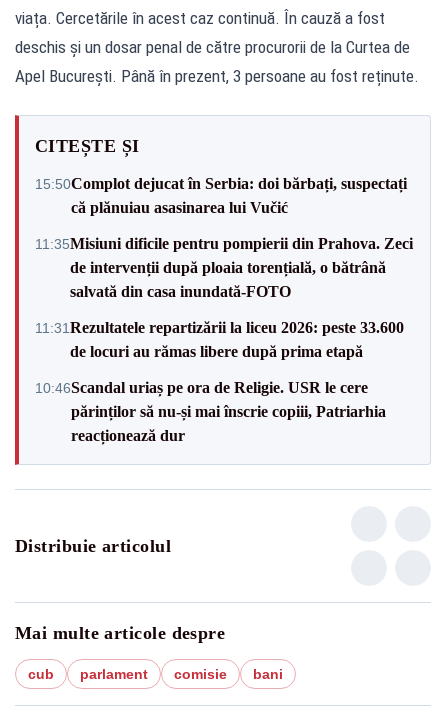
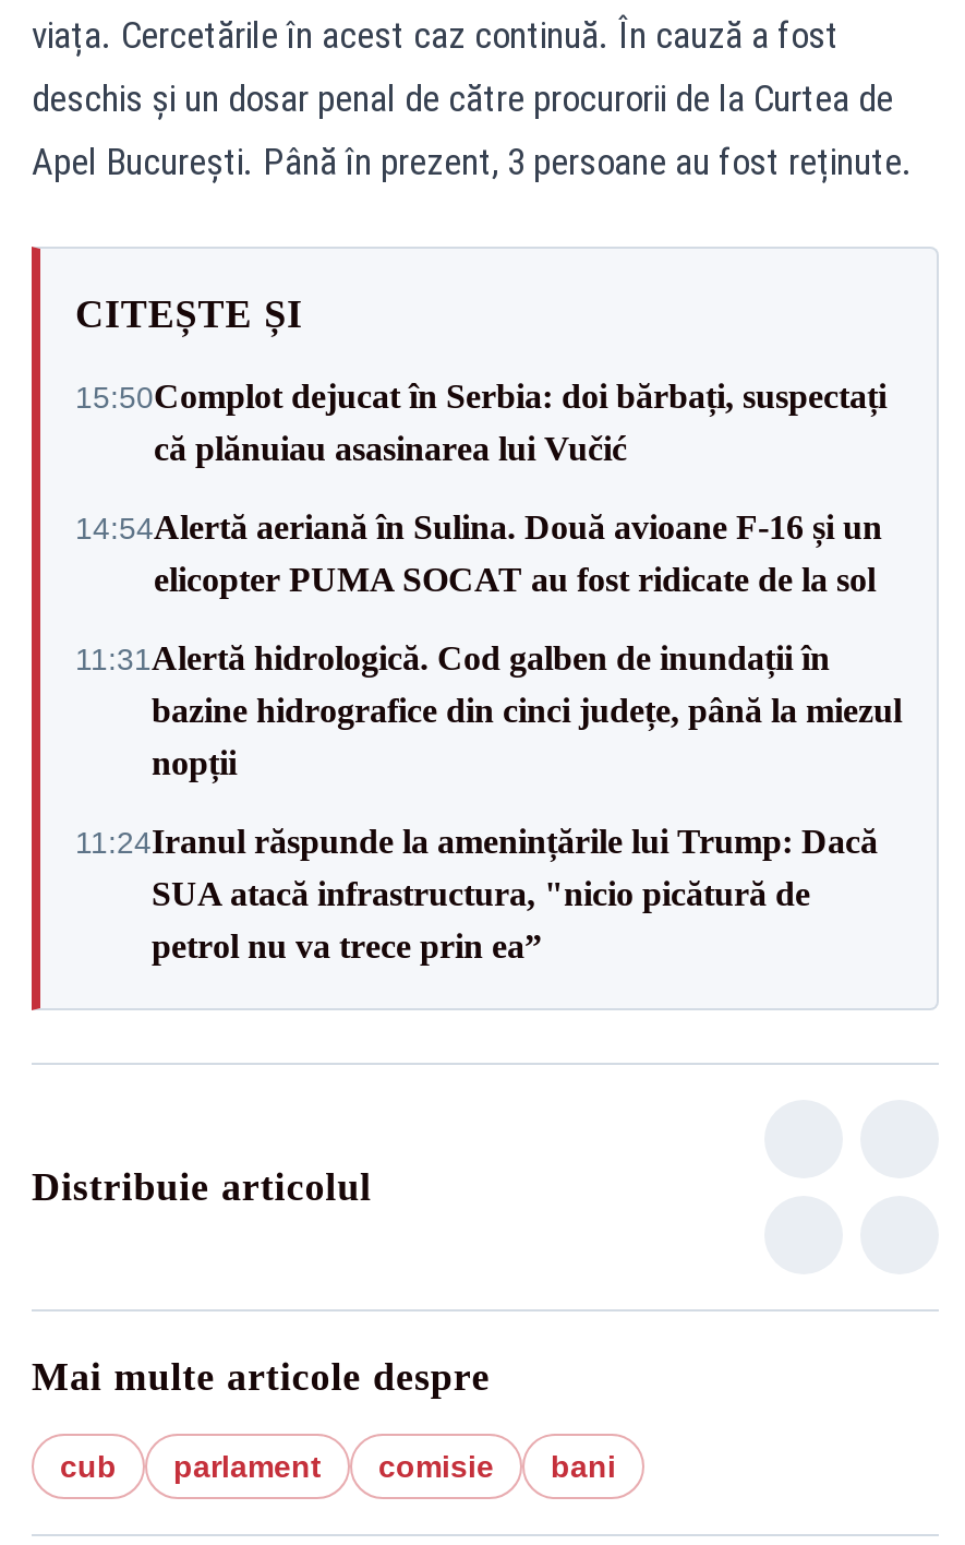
[35,234,413,299] 11:35Misiuni dificile pentru pompierii din Prahova. Zeci | de intervenții după ploaia torențială, o bătrână | salvată din casa inundată-FOTO -> [75,508,882,598] 14:54Alertă aeriană în Sulina. Două avioane F-16 și un | elicopter PUMA SOCAT au fost ridicate de la sol
[35,318,404,359] 11:31 Rezultatele repartizării la liceu 2026: peste 33.600 | de locuri au rămas libere după prima etapă -> [75,639,902,781] 11:31Alertă hidrologică. Cod galben de inundații în | bazine hidrografice din cinci județe, până la miezul | nopții
[35,378,386,443] 10:46Scandal uriaș pe ora de Religie. USR le cere | părinților să nu-și mai înscrie copiii, Patriarhia | reacționează dur -> [75,823,878,965] 11:24Iranul răspunde la amenințările lui Trump: Dacă | SUA atacă infrastructura, "nicio picătură de | petrol nu va trece prin ea”

